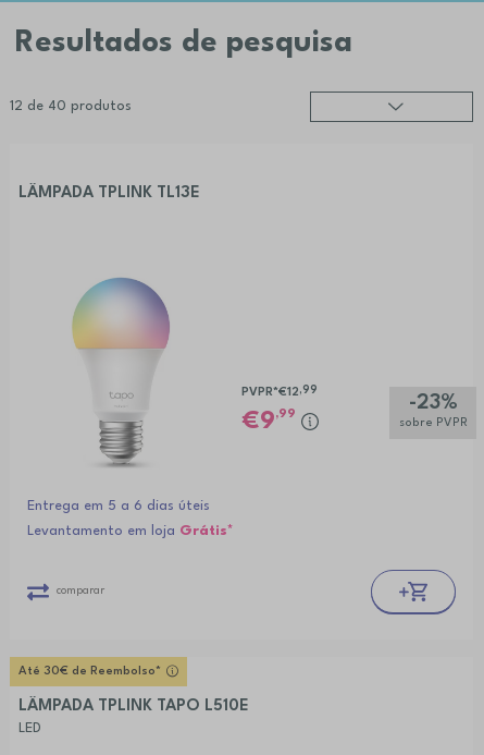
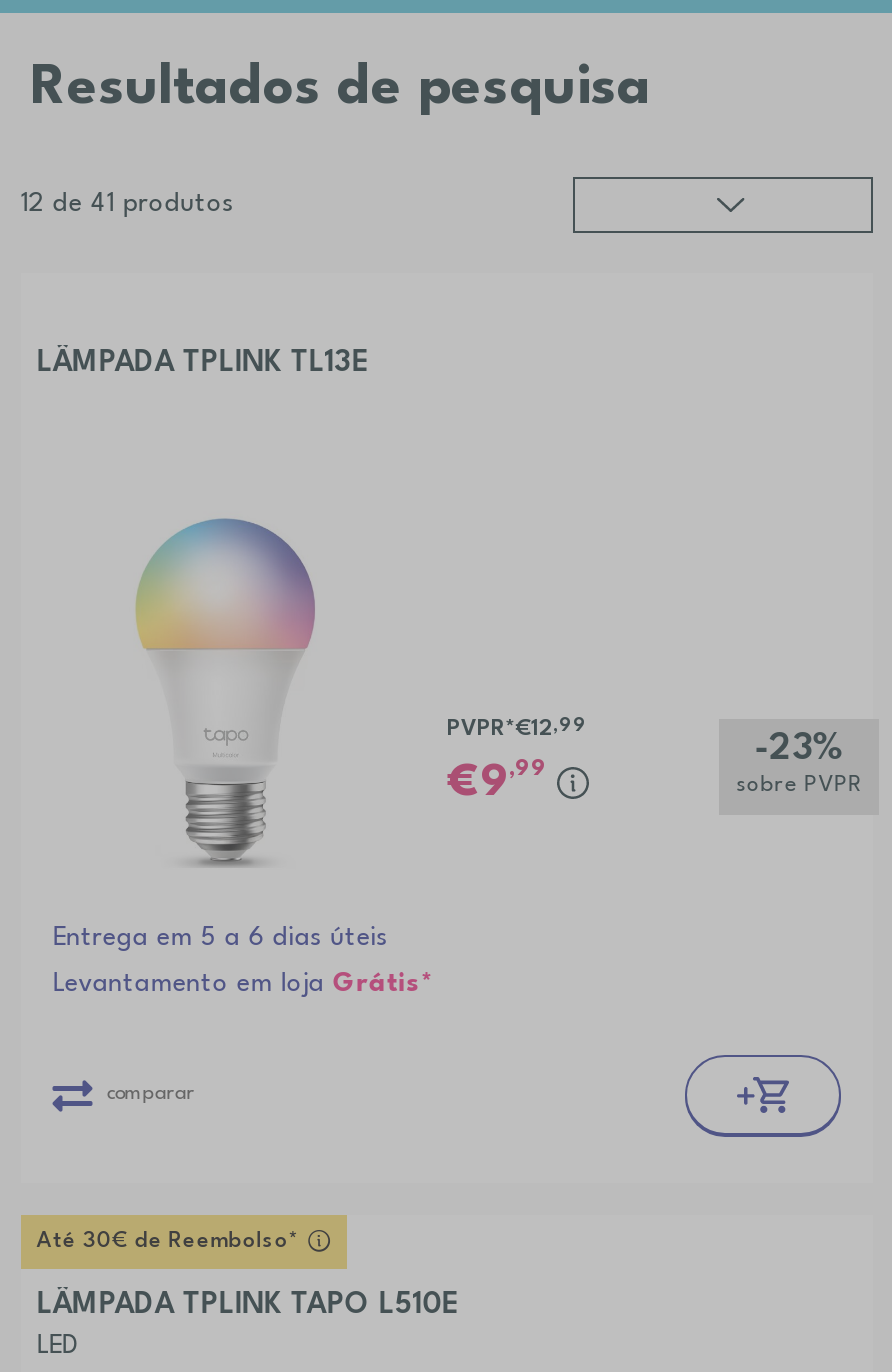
[10,99,131,113] 12 de 40 produtos -> [21,191,235,217] 12 de 41 produtos

